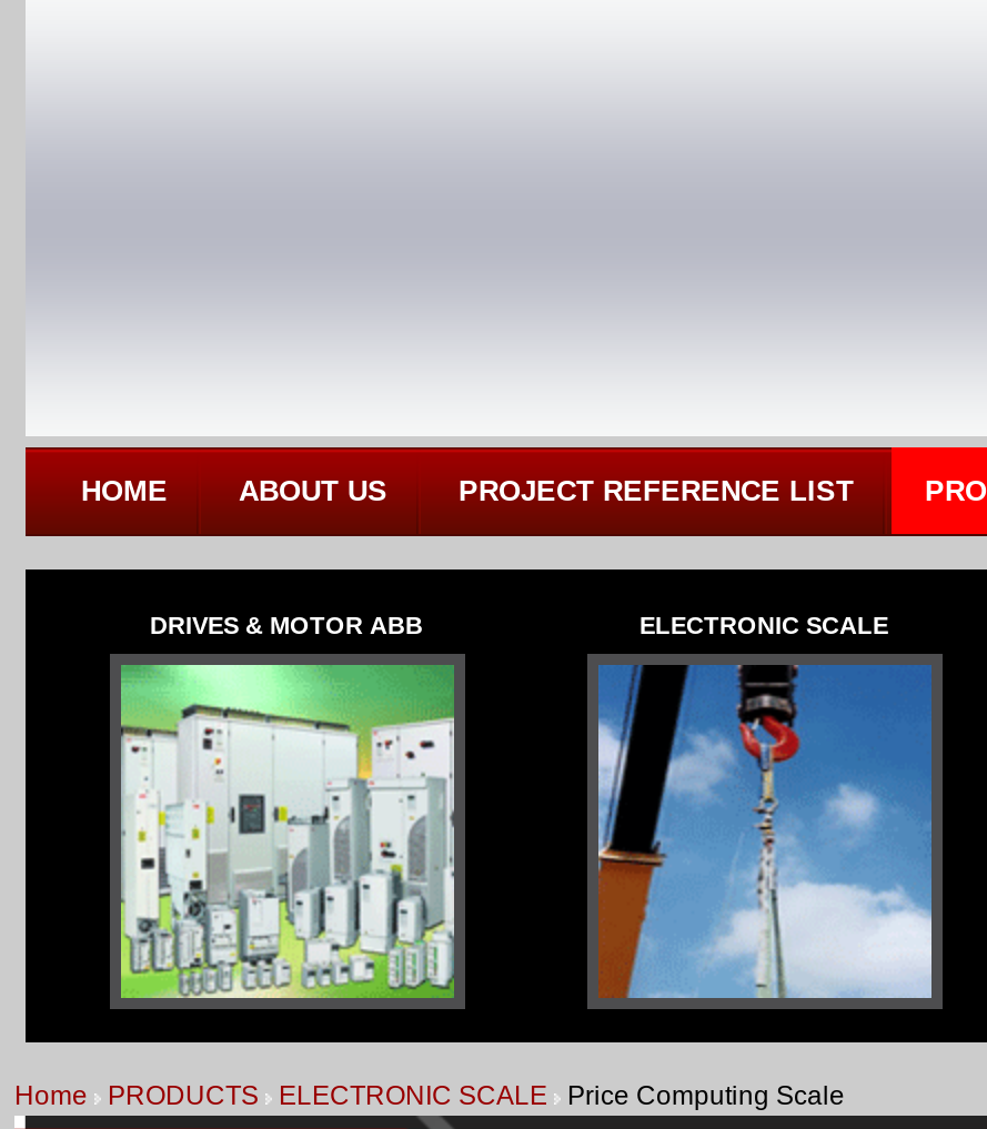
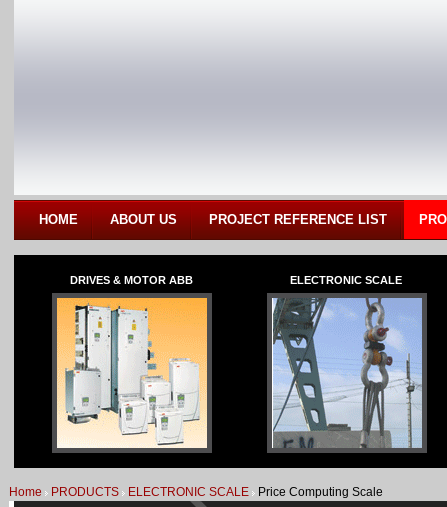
[119,663,456,1000] [image] -> [56,297,208,449] [image]
[596,663,931,1000] [image] -> [271,297,423,448] [image]

